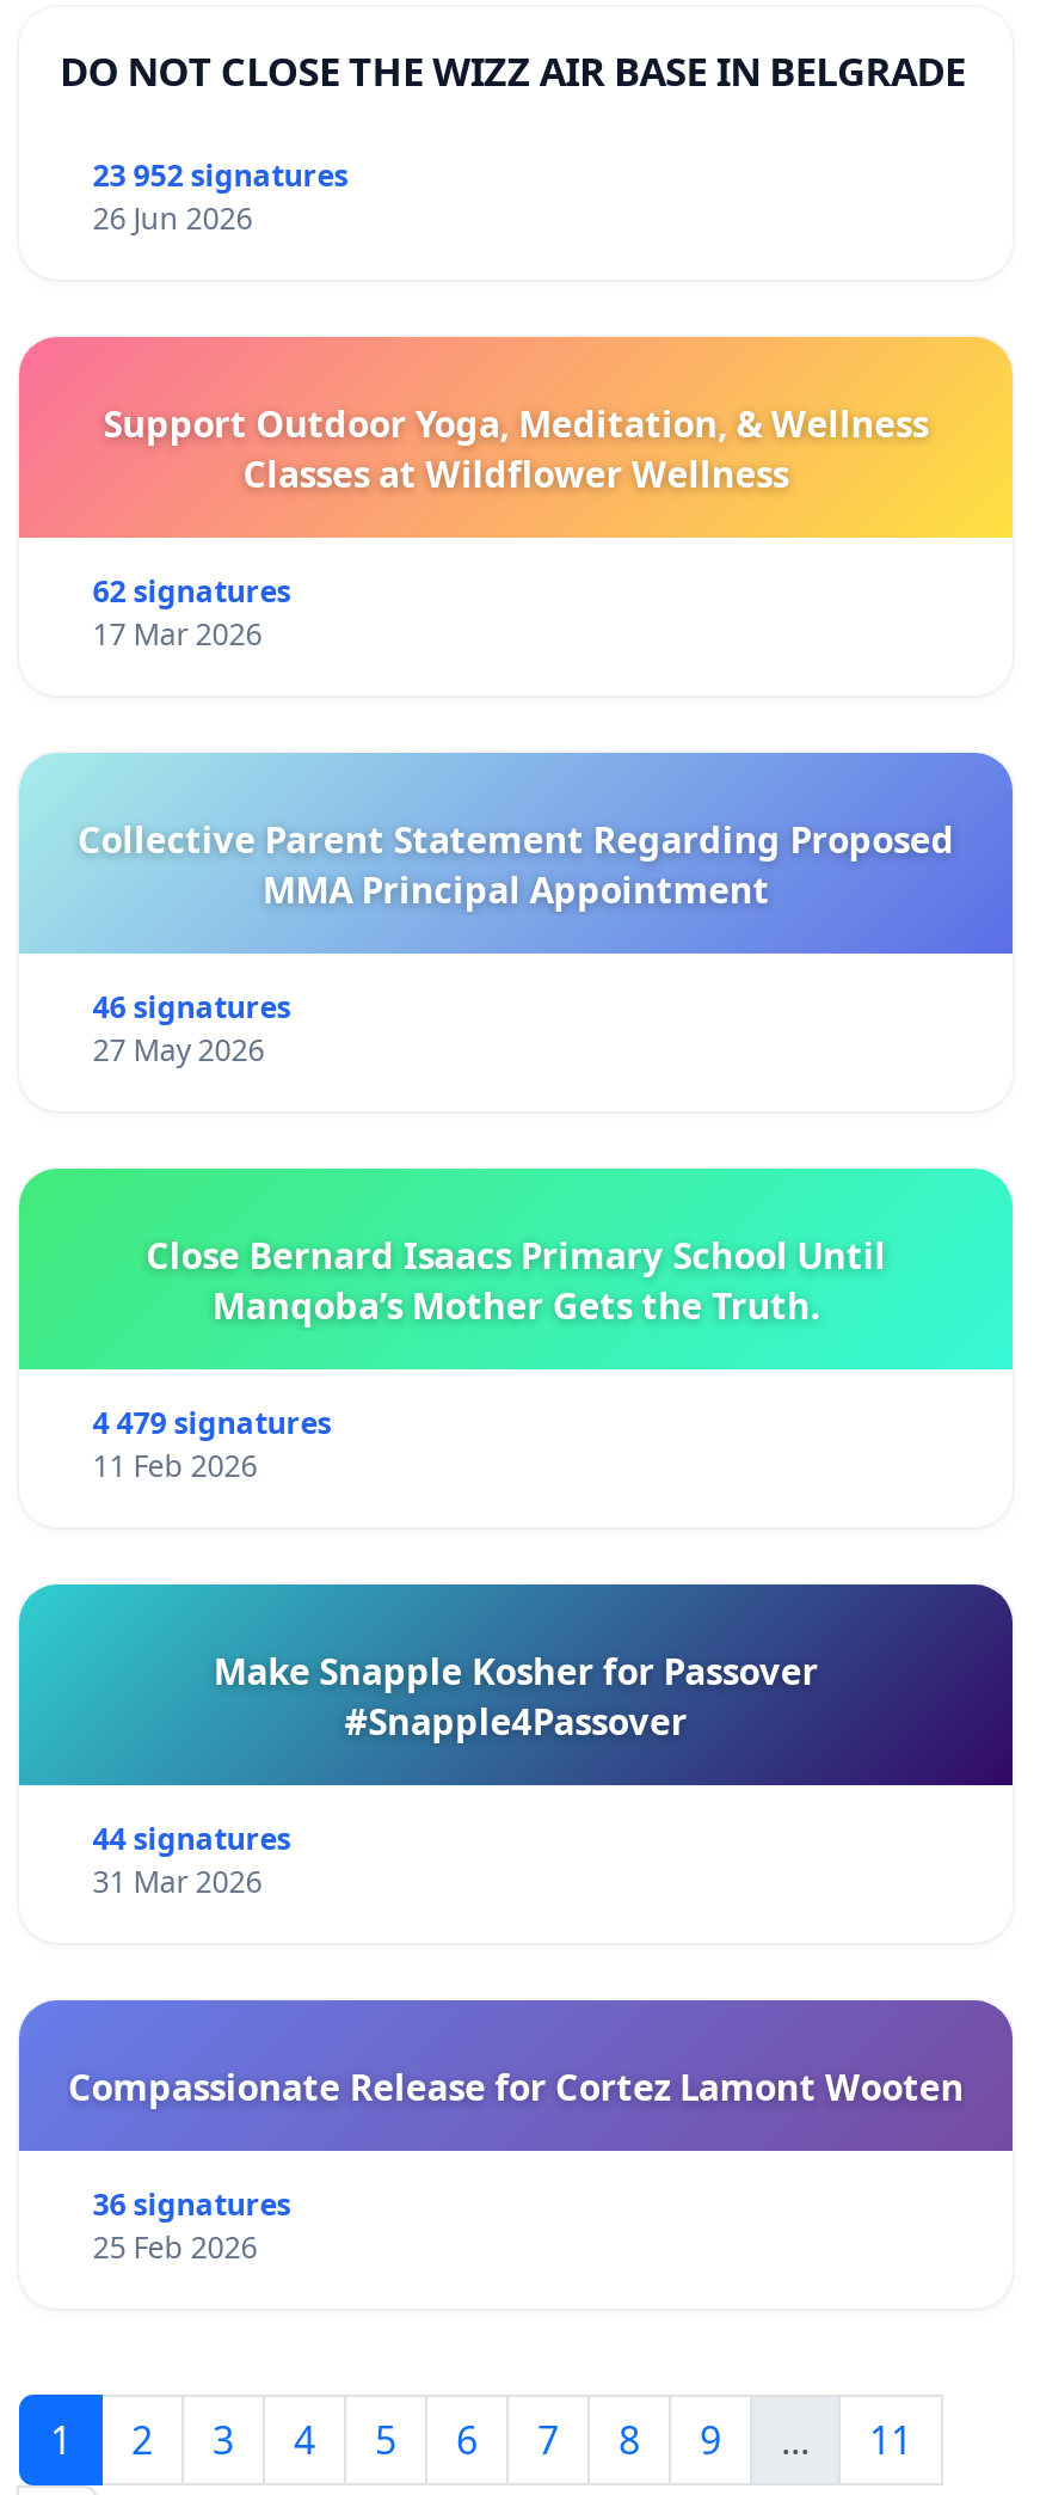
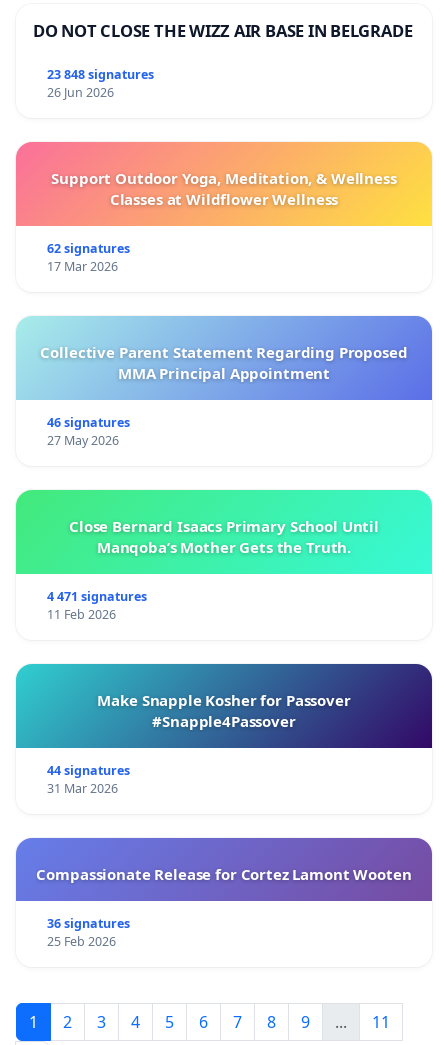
[93,155,348,196] 23 952 signatures -> [47,66,154,83] 23 848 signatures
[93,1403,331,1443] 4 479 signatures -> [47,588,147,605] 4 471 signatures

